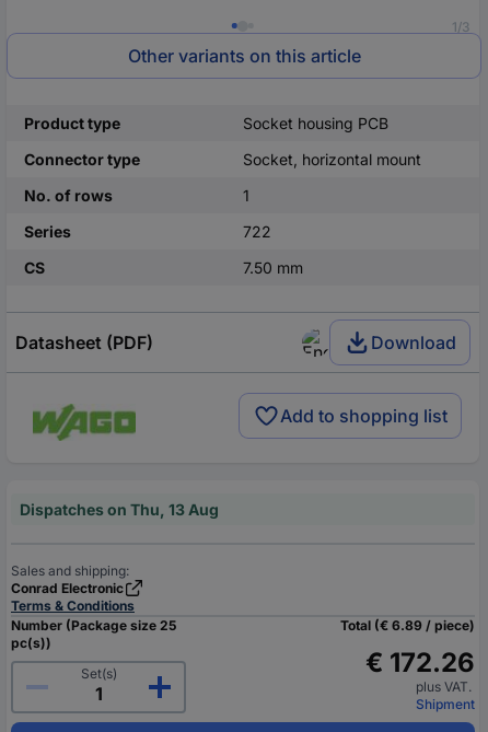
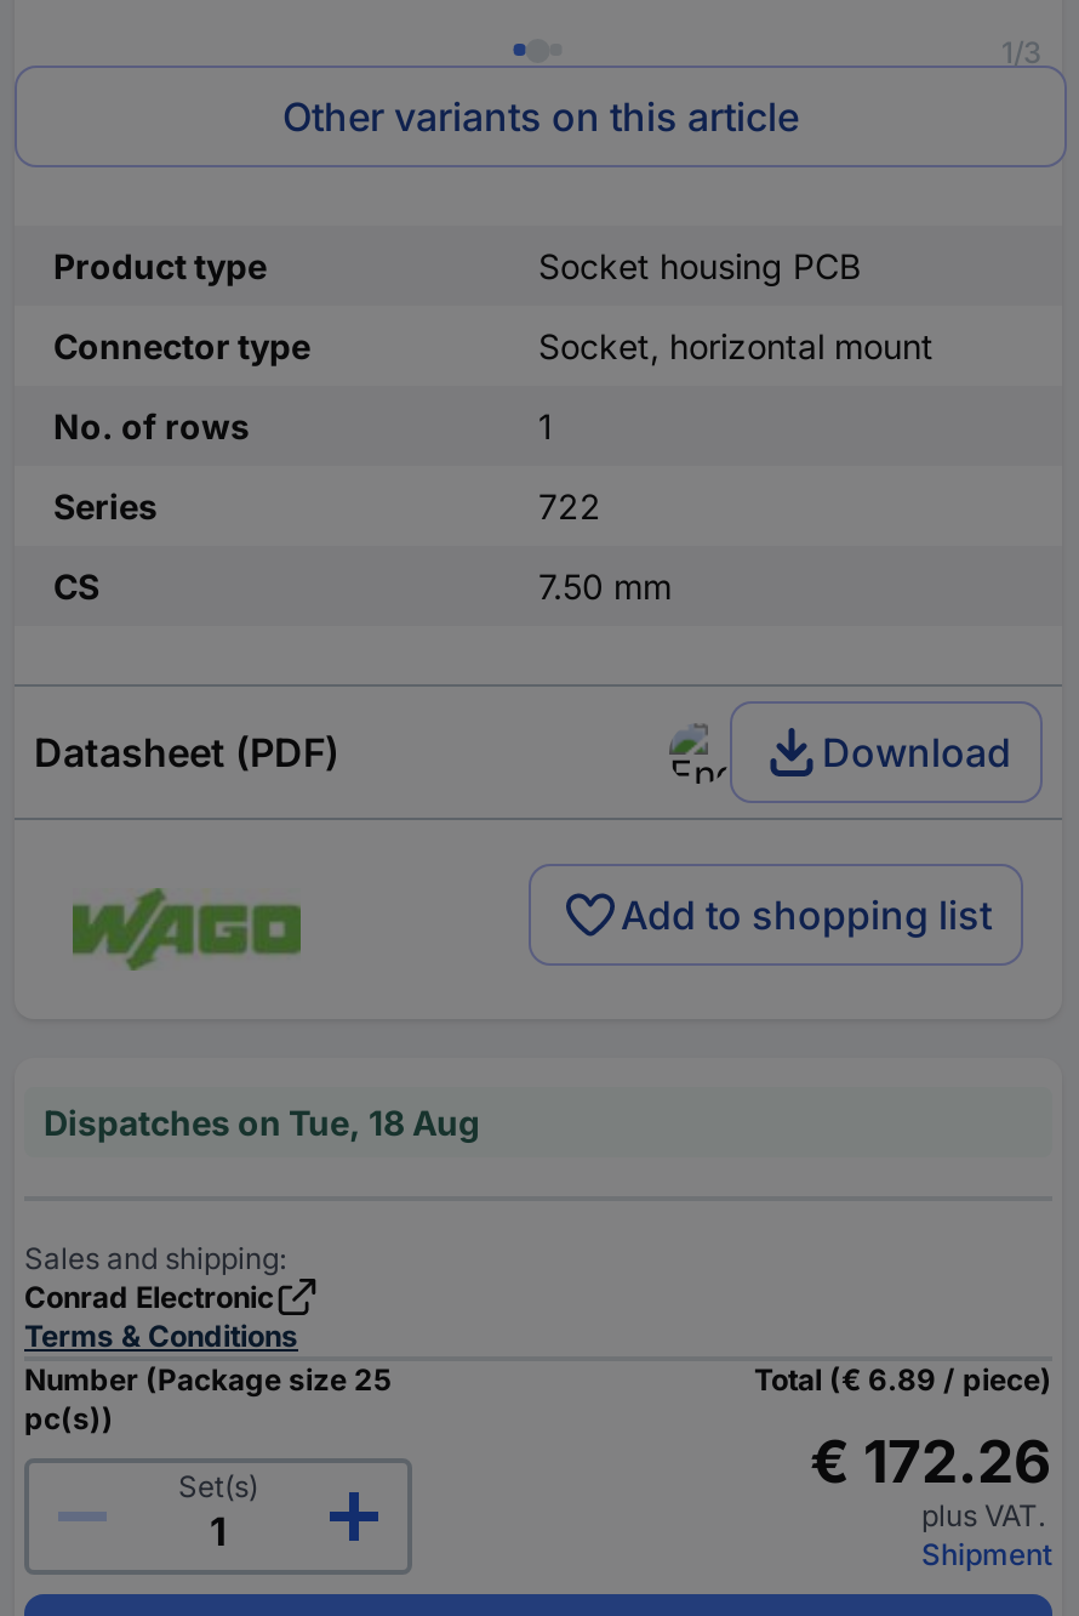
[20,500,219,519] Dispatches on Thu, 13 Aug -> [44,1102,480,1143] Dispatches on Tue, 18 Aug

